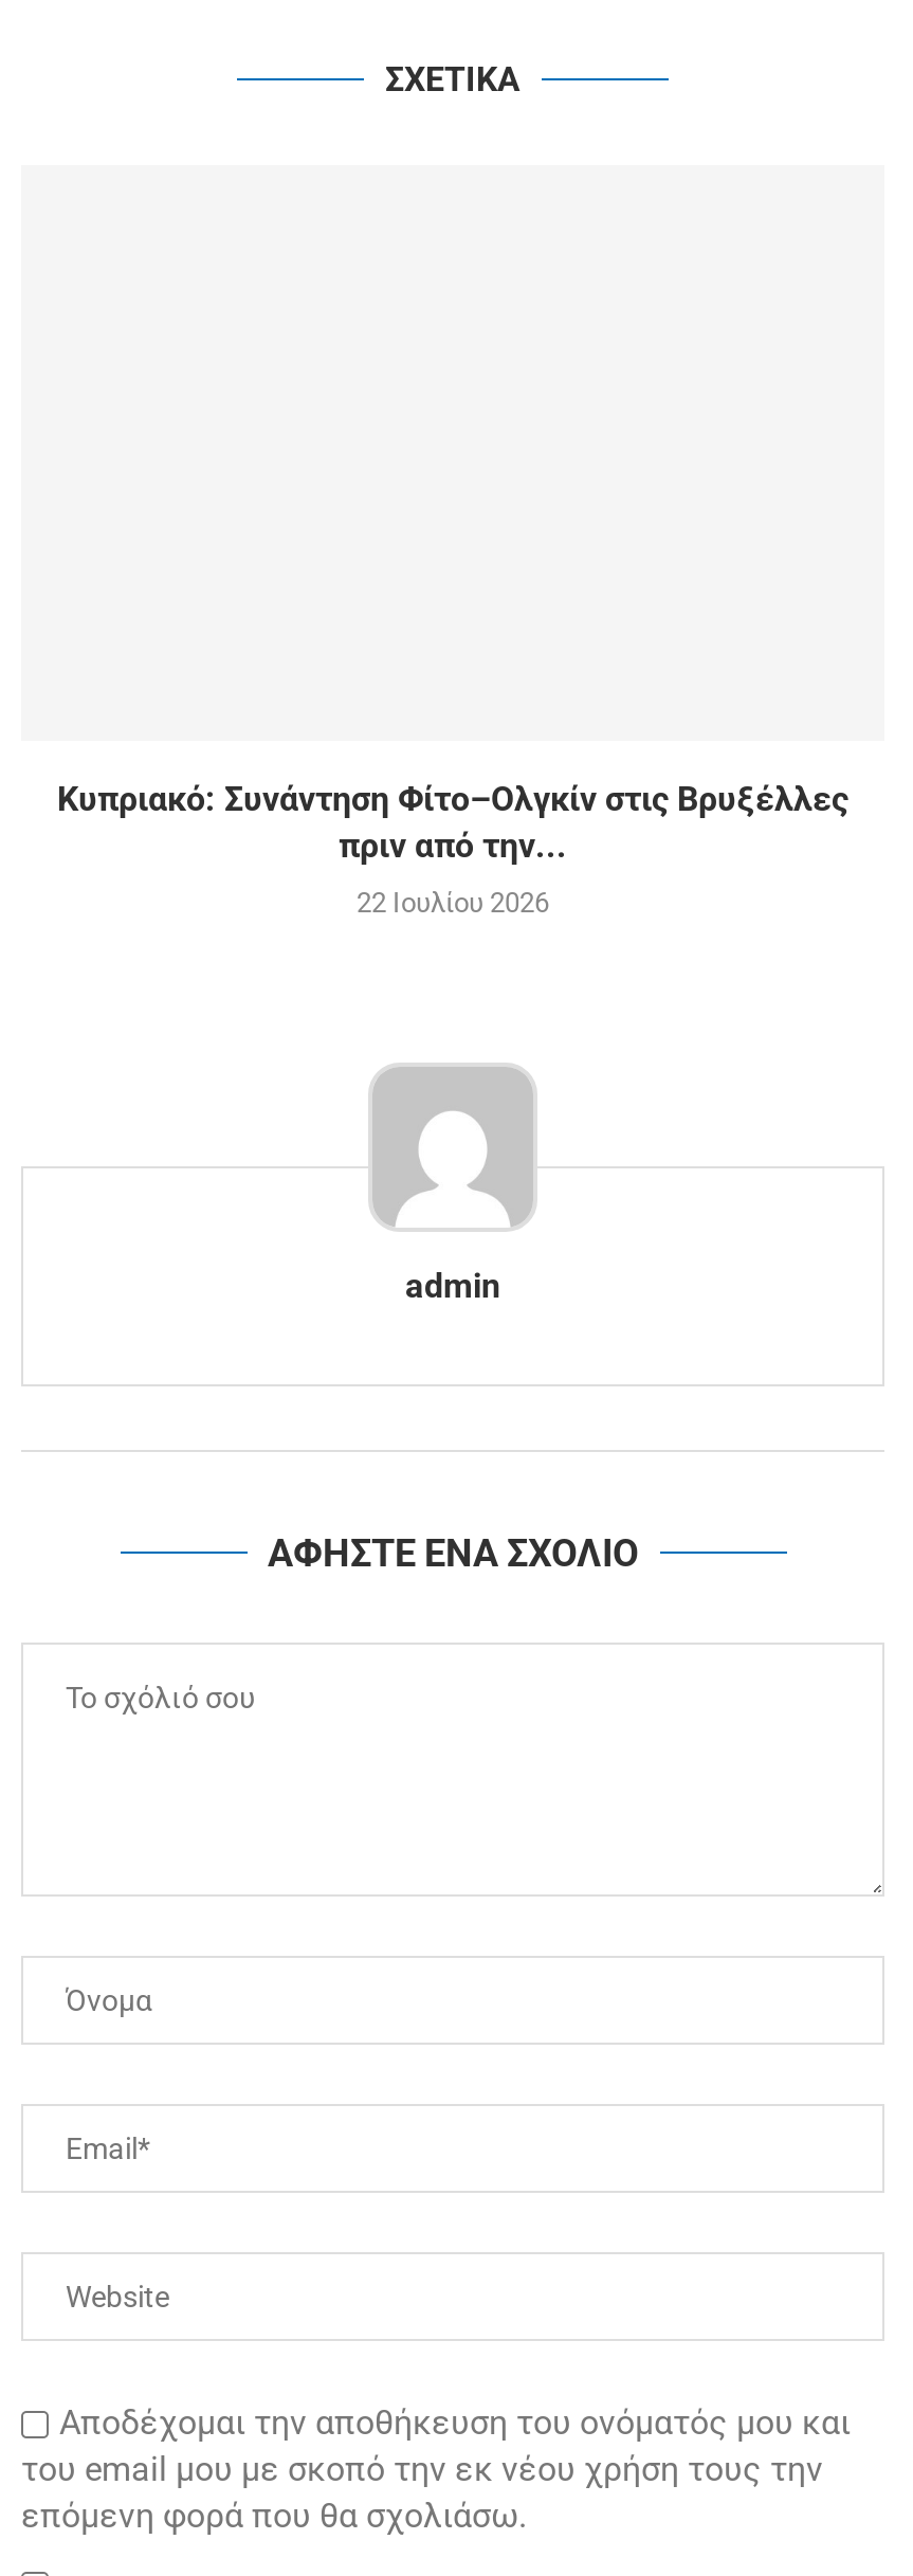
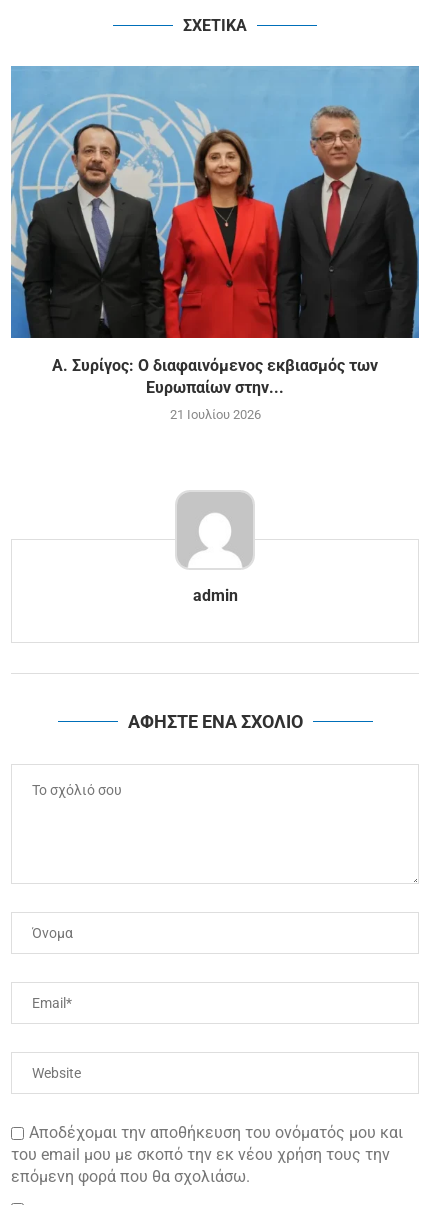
none -> [10,65,420,339] [image]
[57,780,848,866] Κυπριακό: Συνάντηση Φίτο–Ολγκίν στις Βρυξέλλες | πριν από την... -> [52,356,378,397] Α. Συρίγος: Ο διαφαινόμενος εκβιασμός των | Ευρωπαίων στην...
[357,888,549,919] 22 Ιουλίου 2026 -> [169,407,260,422] 21 Ιουλίου 2026

